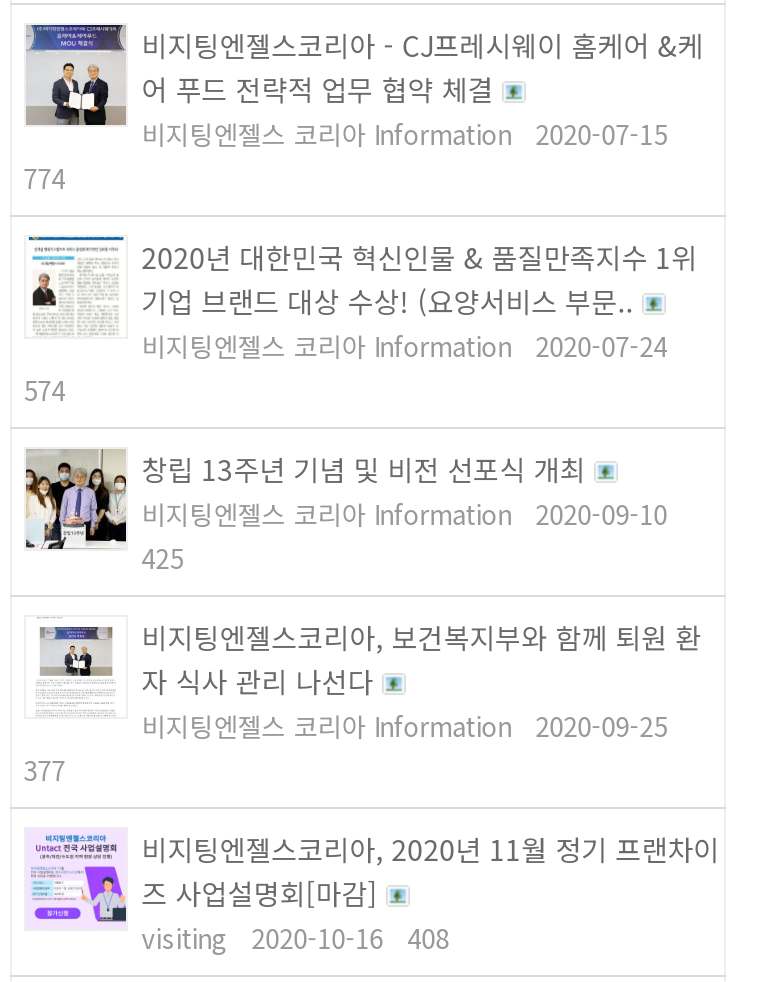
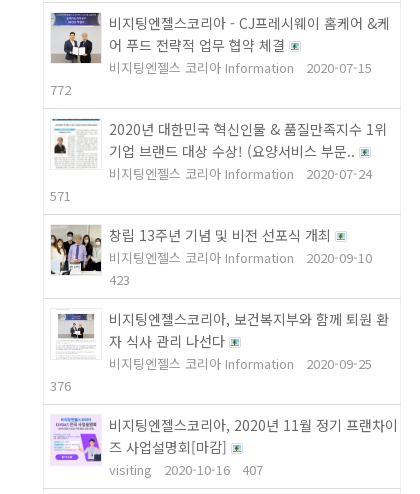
[24,159,66,197] 774 -> [50,80,71,99] 772
[24,371,66,409] 574 -> [50,186,71,205] 571
[142,539,184,577] 425 -> [109,270,130,289] 423
[24,751,66,789] 377 -> [50,376,71,395] 376
[142,919,450,957] visiting 2020-10-16 408 -> [109,460,263,479] visiting 2020-10-16 407

